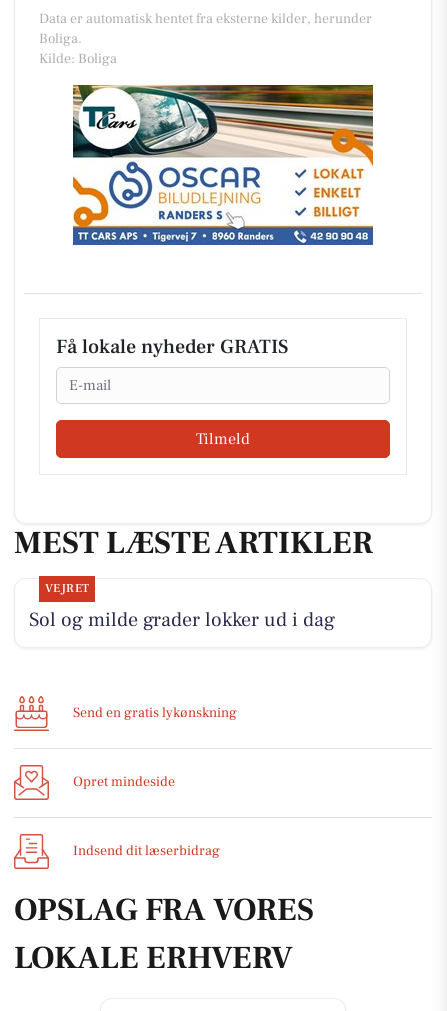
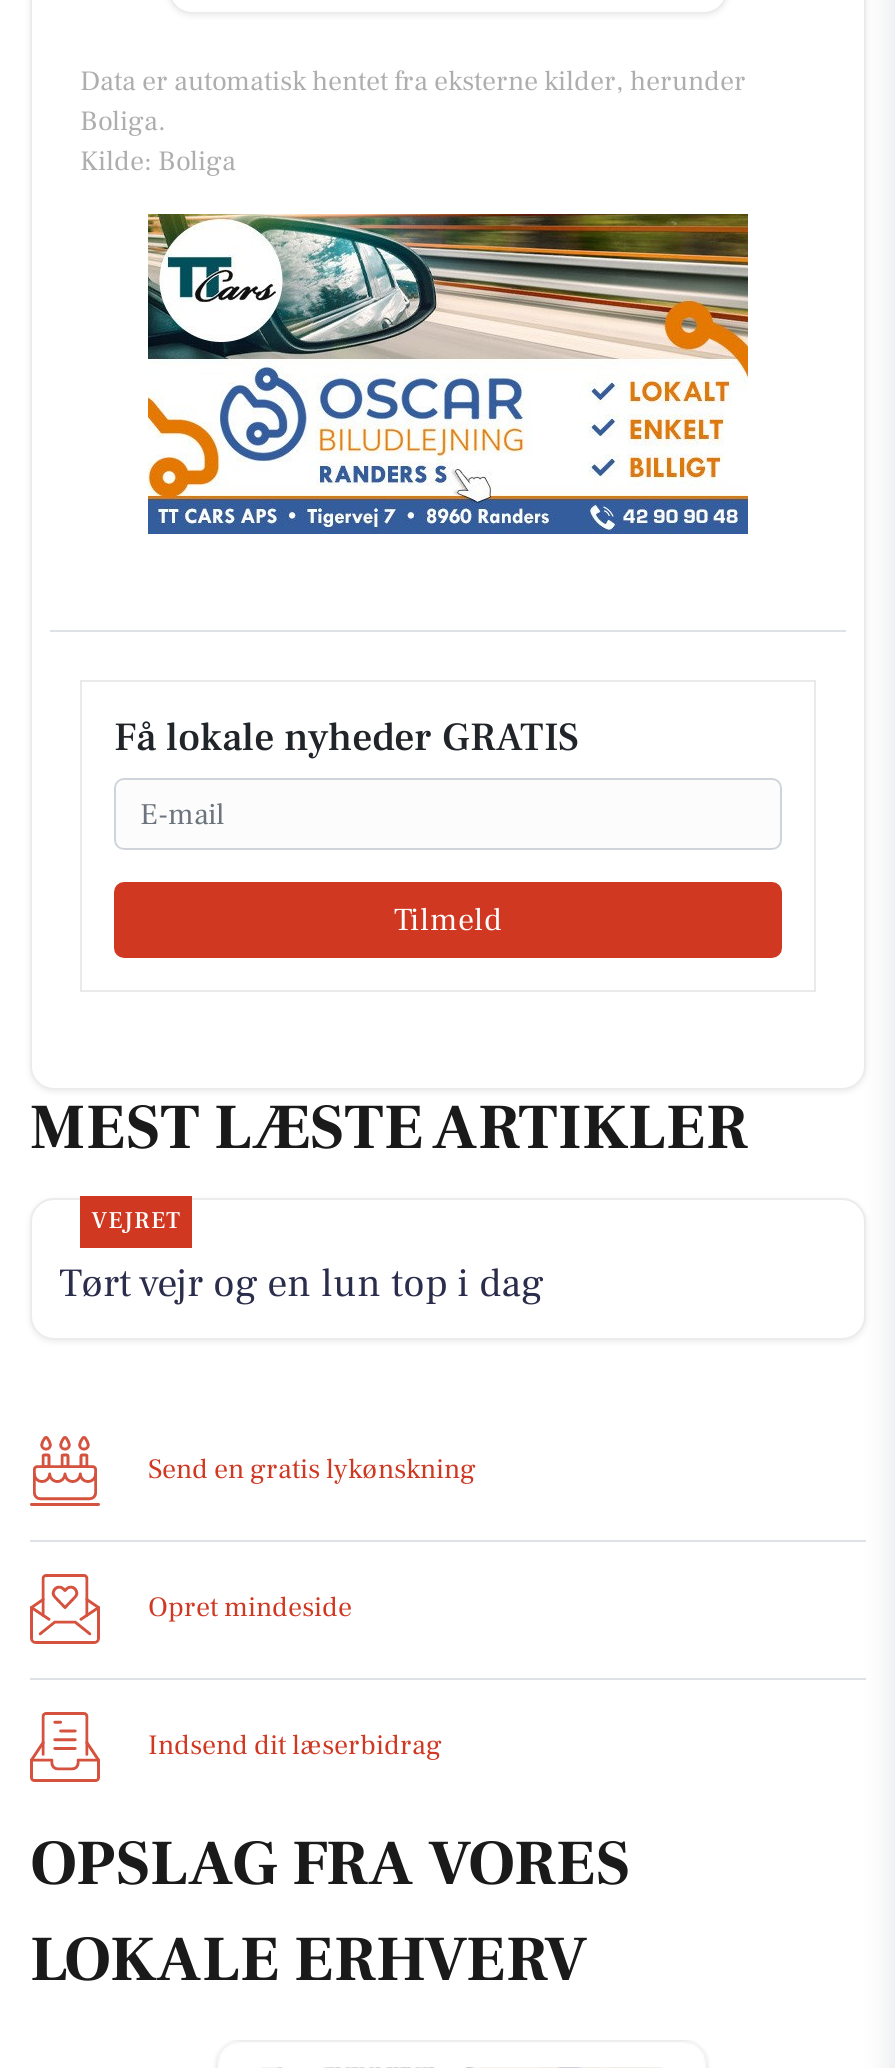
[29,607,335,633] Sol og milde grader lokker ud i dag -> [59,1258,543,1310] Tørt vejr og en lun top i dag

